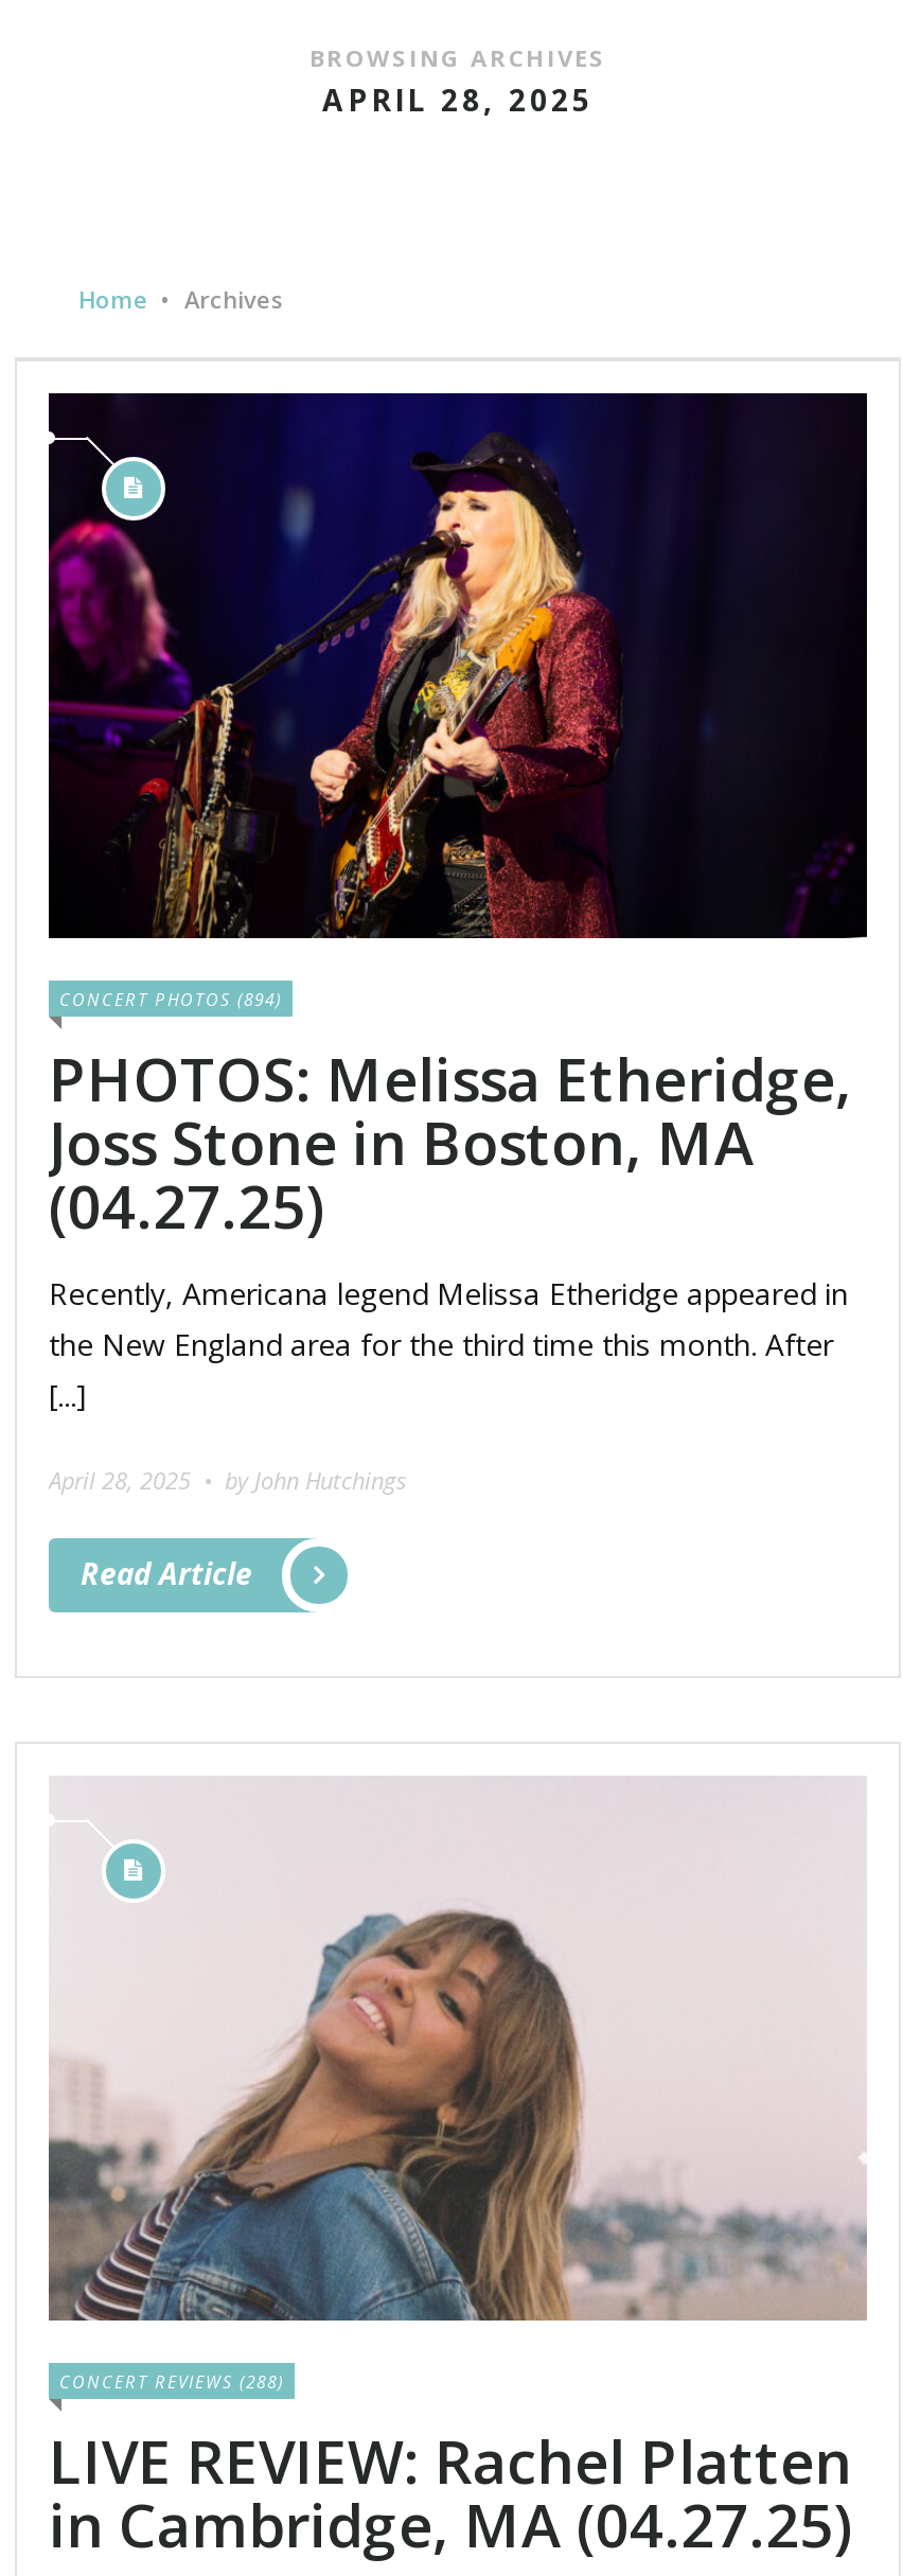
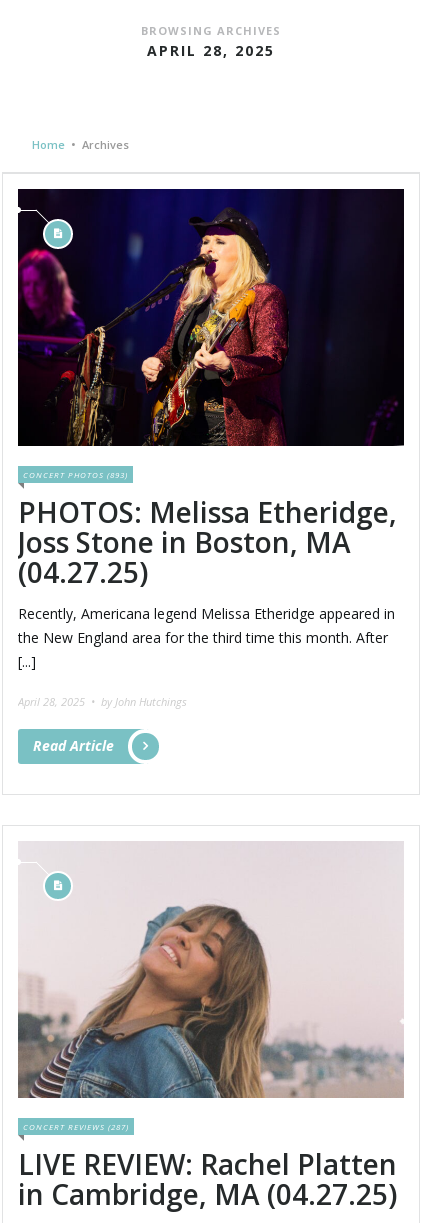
[59,987,282,1010] CONCERT PHOTOS (894) -> [23,469,128,480] CONCERT PHOTOS (893)
[59,2369,284,2393] CONCERT REVIEWS (288) -> [23,1121,129,1132] CONCERT REVIEWS (287)

